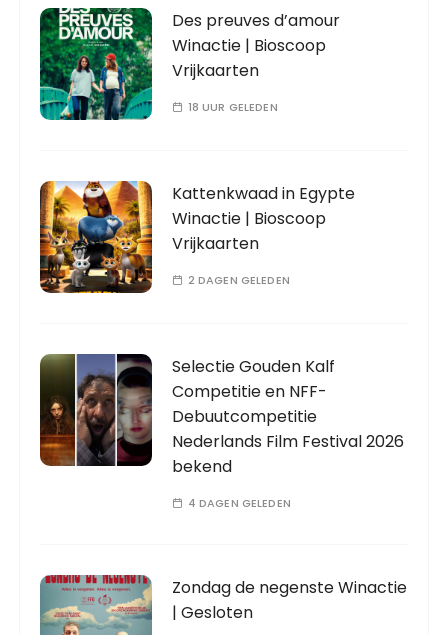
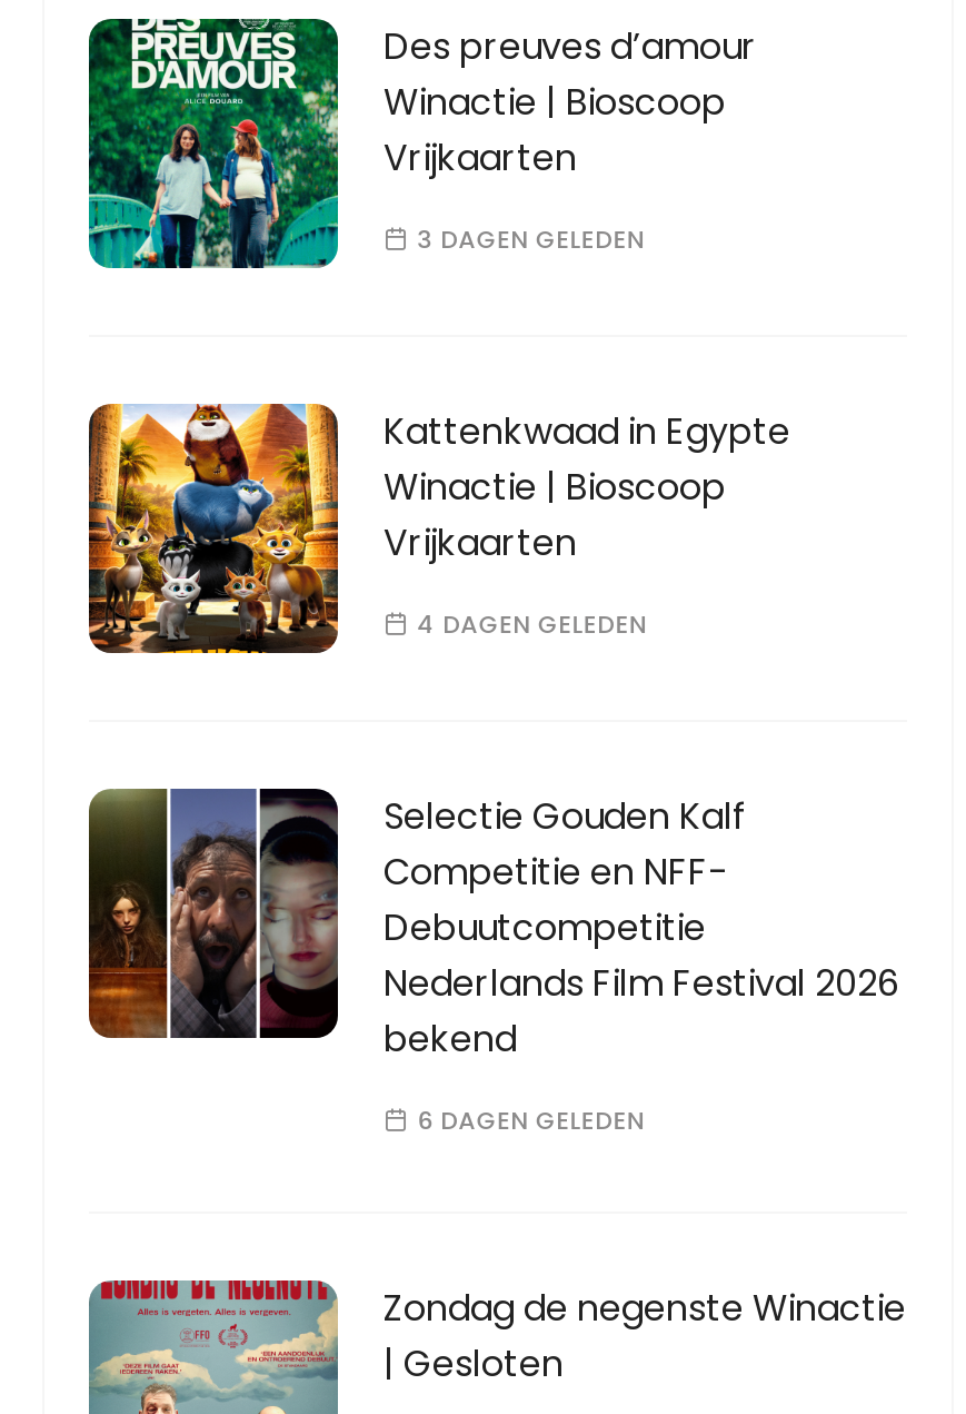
[188,99,278,115] 18 UUR GELEDEN -> [417,222,645,257] 3 DAGEN GELEDEN
[188,272,290,288] 2 DAGEN GELEDEN -> none
none -> [417,1103,645,1138] 6 DAGEN GELEDEN
moved [188,495,291,511] -> [417,607,647,642]: 4 DAGEN GELEDEN

